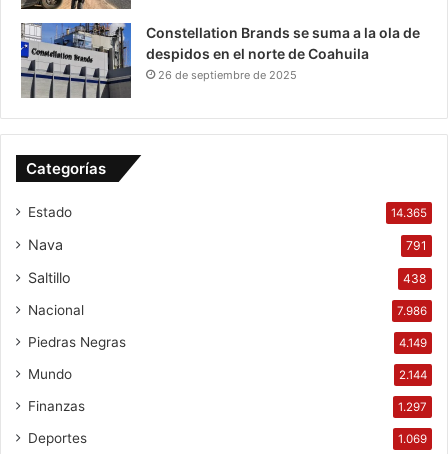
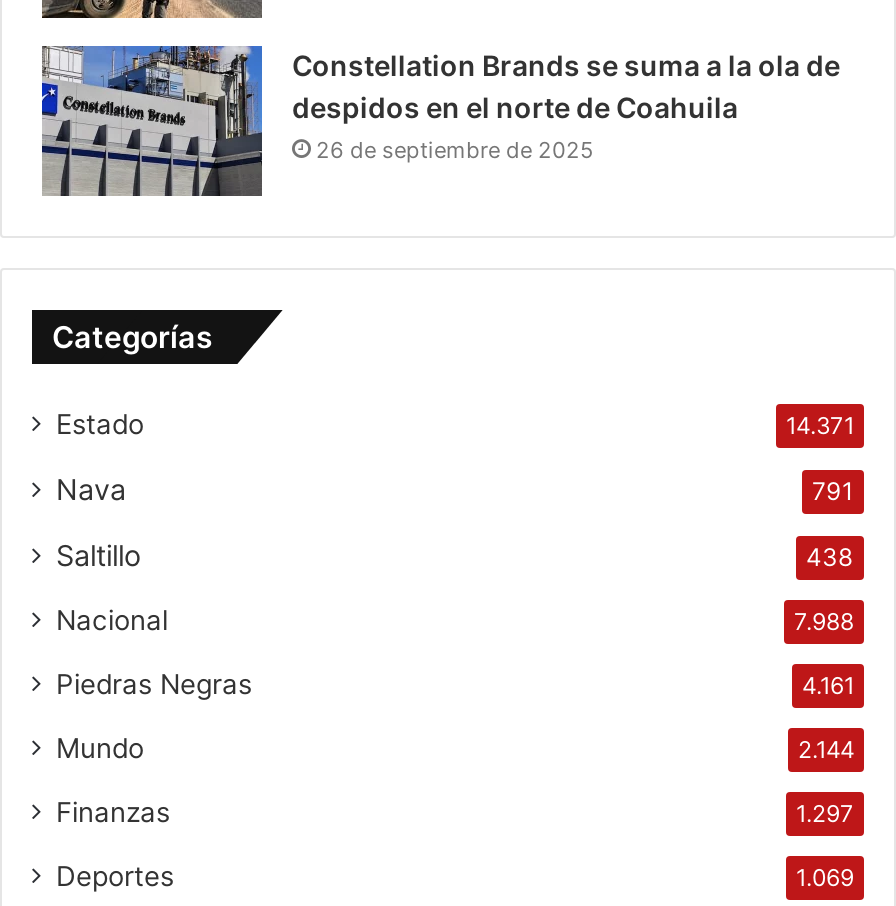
[391,206,427,220] 14.365 -> [786,412,854,440] 14.371
[397,304,427,318] 7.986 -> [794,608,854,636] 7.988
[399,336,427,350] 4.149 -> [802,672,854,700] 4.161

